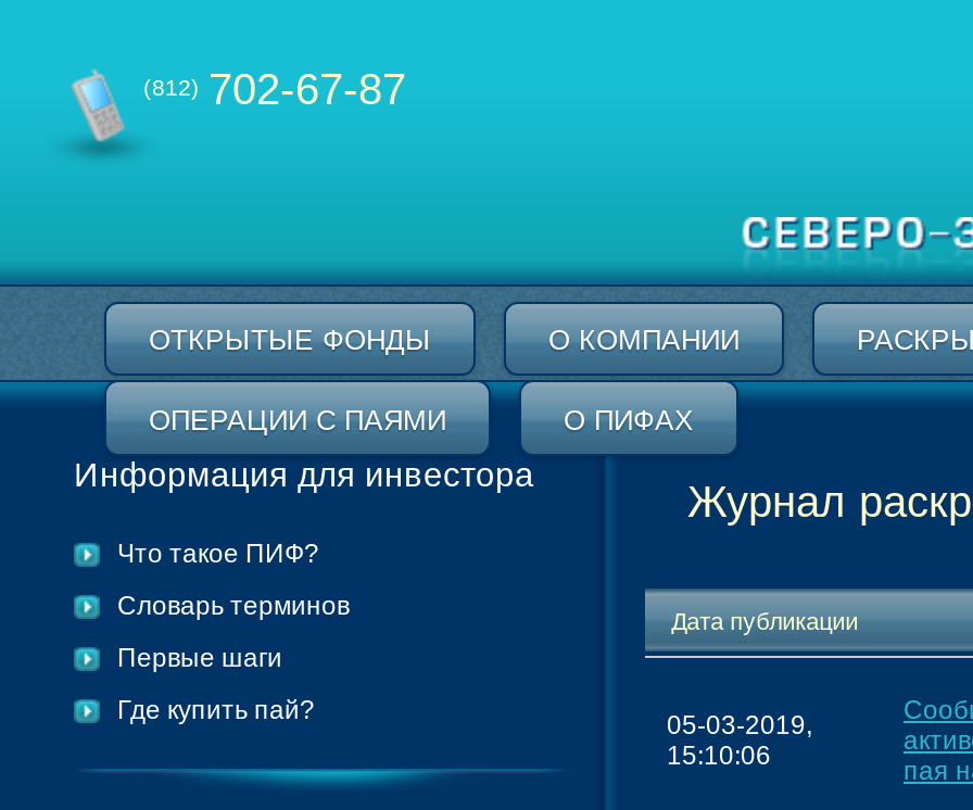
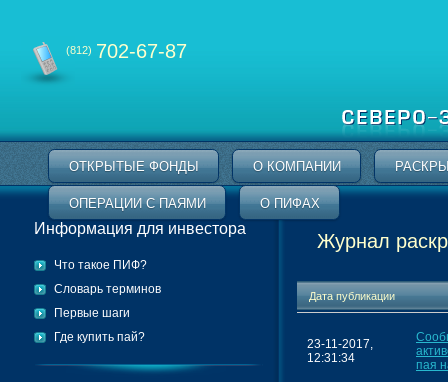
[667,710,812,741] 05-03-2019, -> [307,337,373,351] 23-11-2017,
[667,741,771,771] 15:10:06 -> [307,351,355,365] 12:31:34

